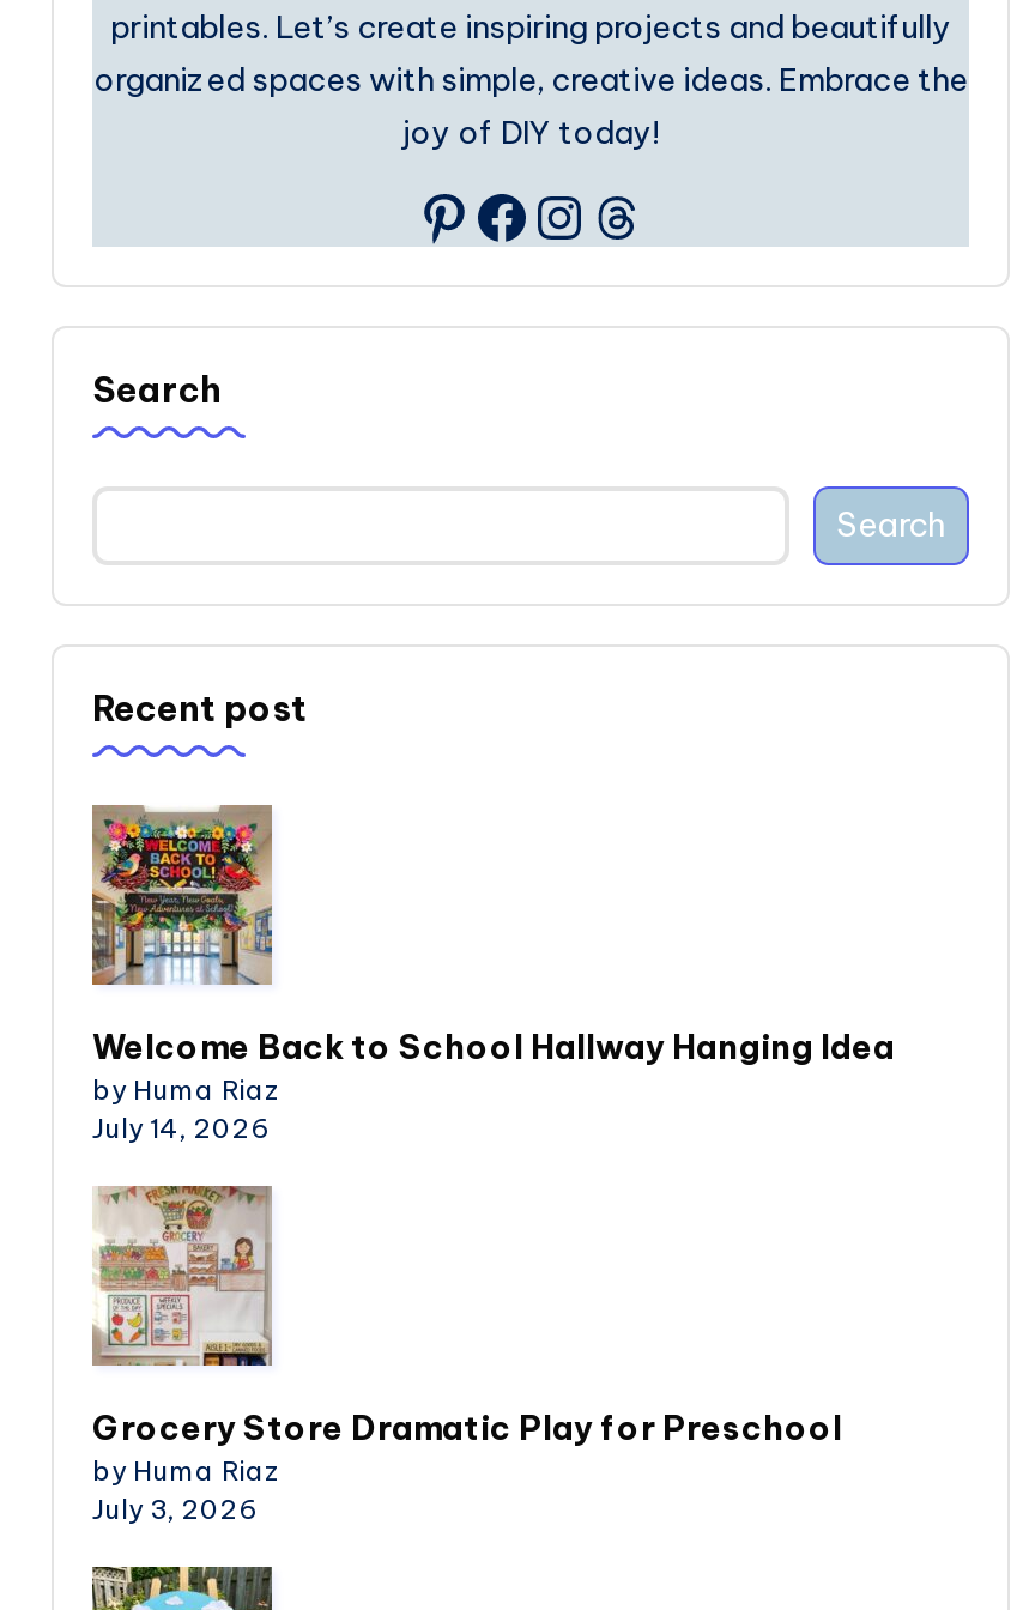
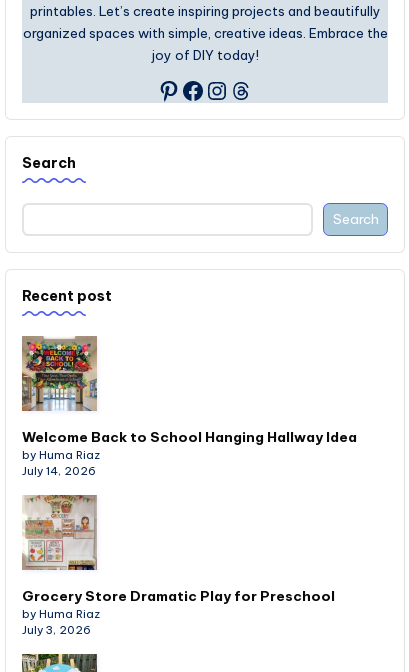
[92,1025,895,1068] Welcome Back to School Hallway Hanging Idea -> [22,428,357,446] Welcome Back to School Hanging Hallway Idea

